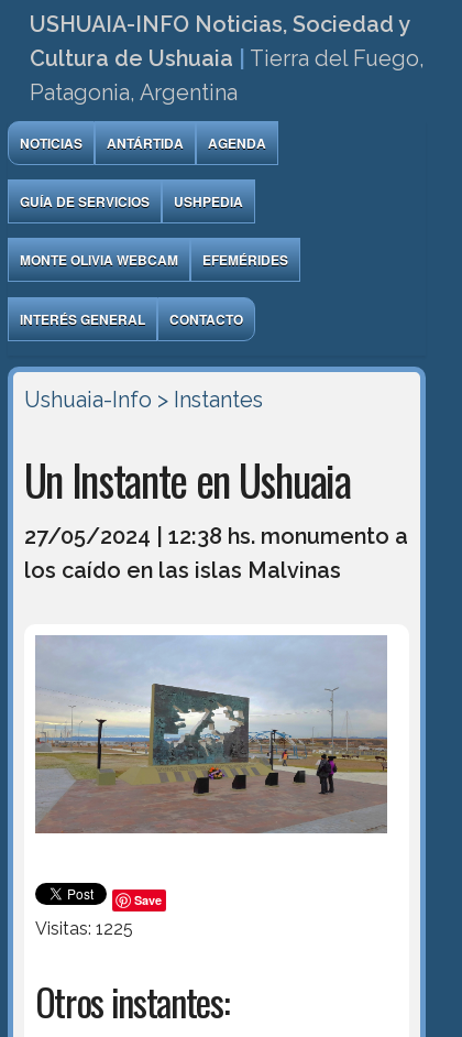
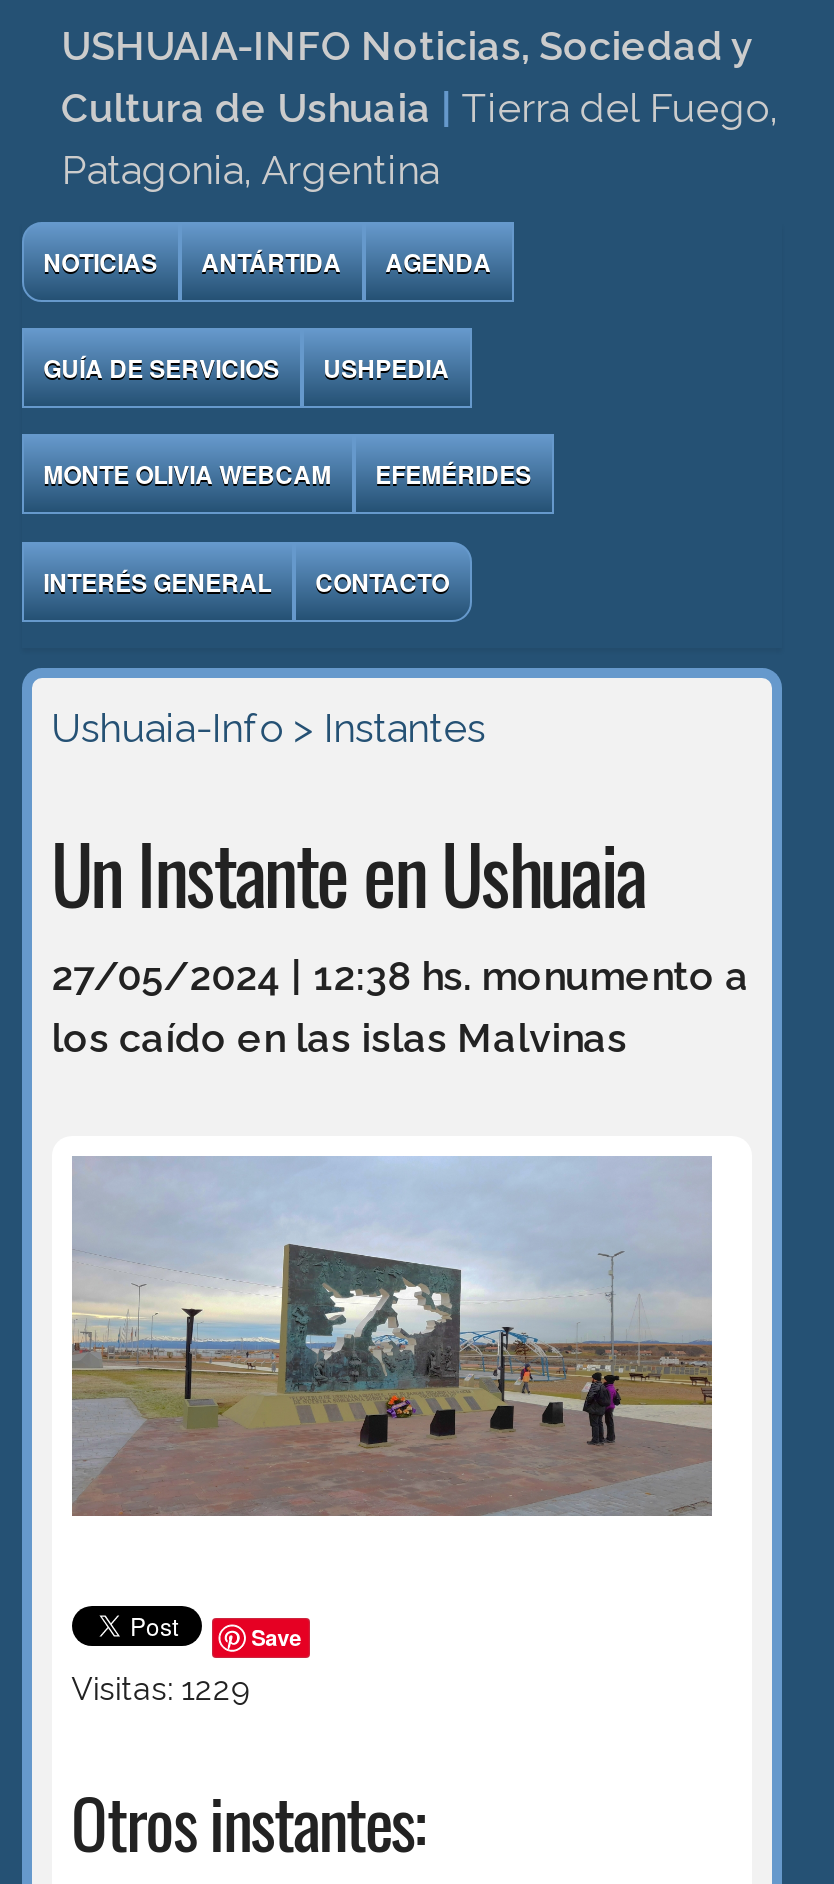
[35,919,133,939] Visitas: 1225 -> [71,1671,251,1709] Visitas: 1229

